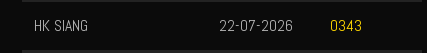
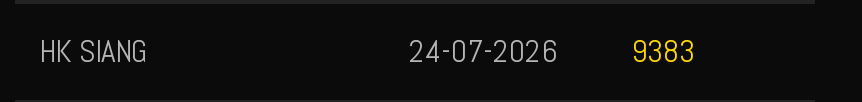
[219,16,293,36] 22-07-2026 -> [409,31,557,71] 24-07-2026
[330,16,362,36] 0343 -> [631,32,695,72] 9383

